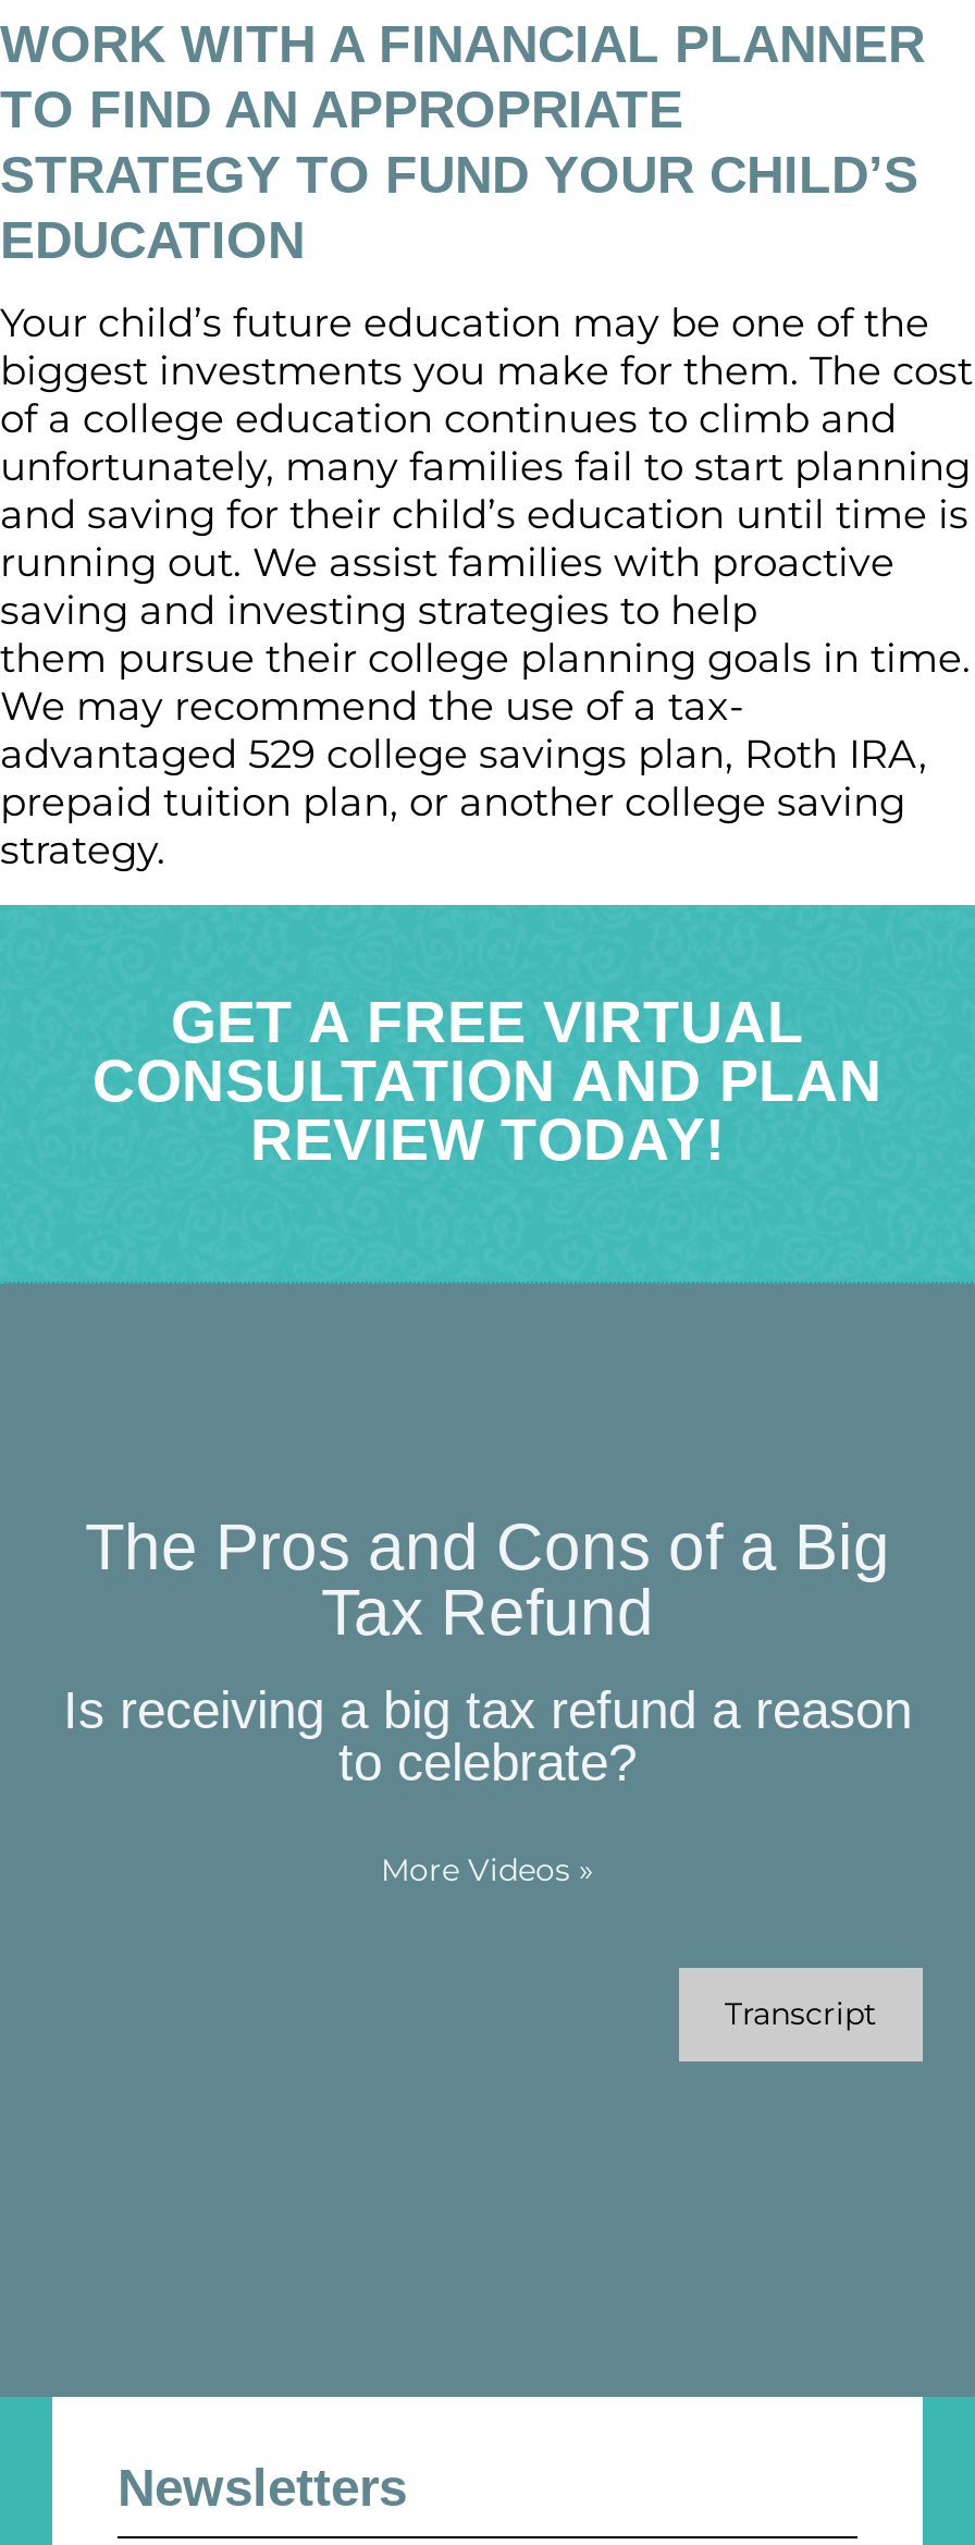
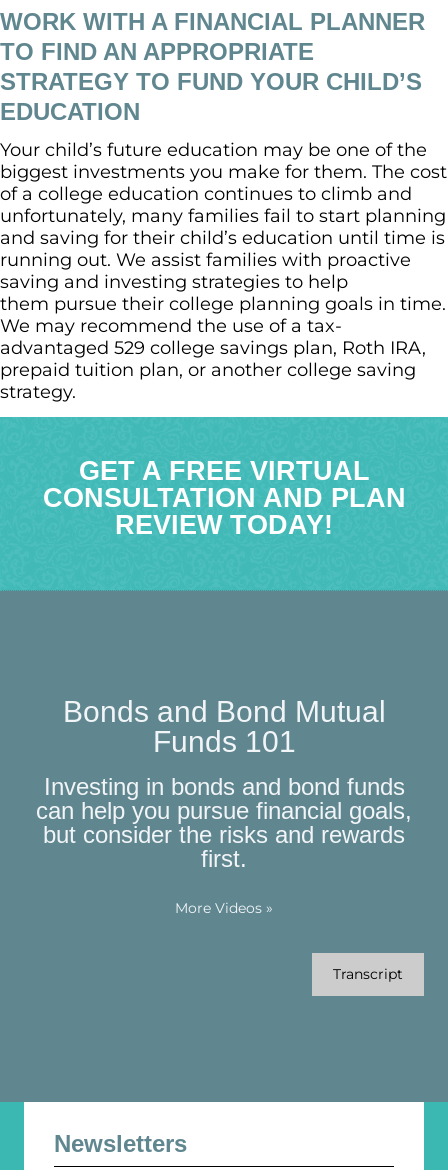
[85,1510,890,1647] The Pros and Cons of a Big | Tax Refund -> [62,695,385,758] Bonds and Bond Mutual | Funds 101
[63,1679,912,1791] Is receiving a big tax refund a reason | to celebrate? -> [36,773,412,872] Investing in bonds and bond funds | can help you pursue financial goals, | but consider the risks and rewards | first.
moved [381,1849,877,2032] -> [175,899,403,983]: More Videos» | Transcript

